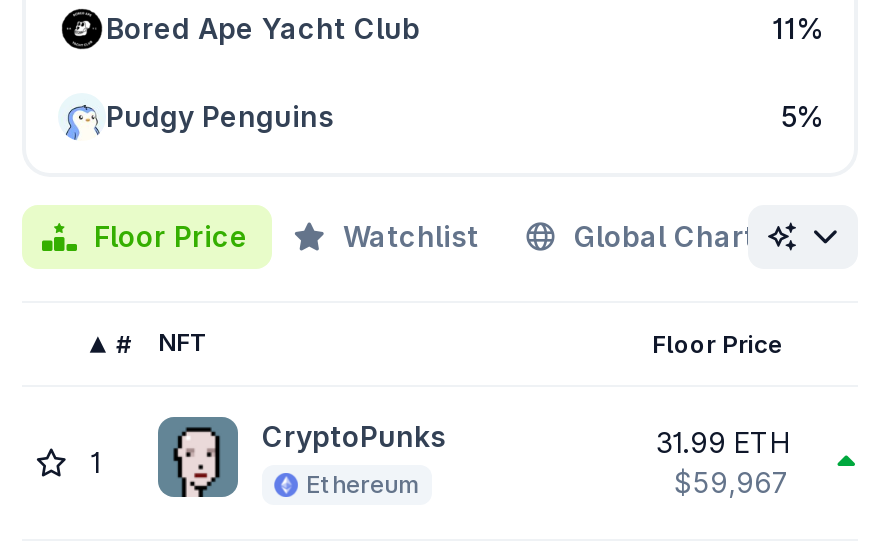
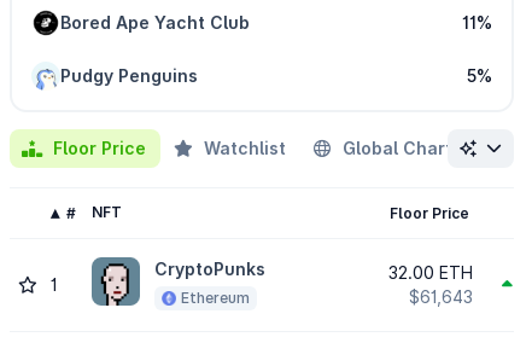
[656,424,790,458] 31.99 ETH -> [388,262,473,282] 32.00 ETH
[674,464,790,498] $59,967 -> [409,286,473,306] $61,643

